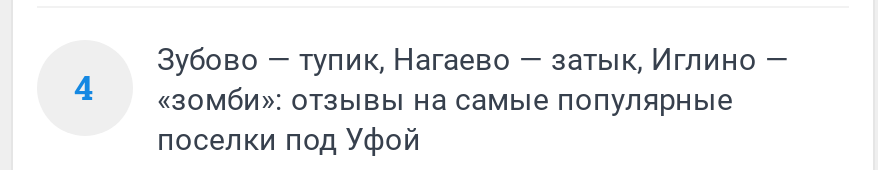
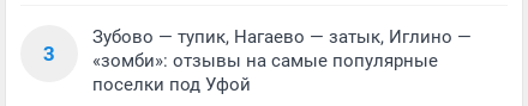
[74,63,733,117] 4 «зомби»: отзывы на самые популярные -> [43,39,438,71] 3 «зомби»: отзывы на самые популярные

